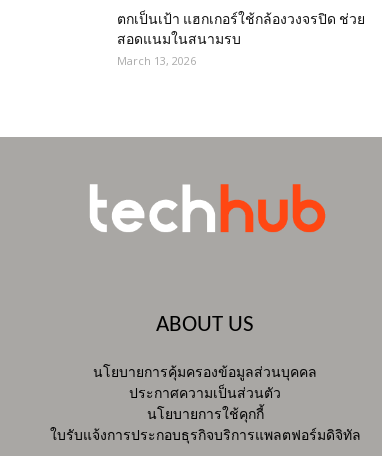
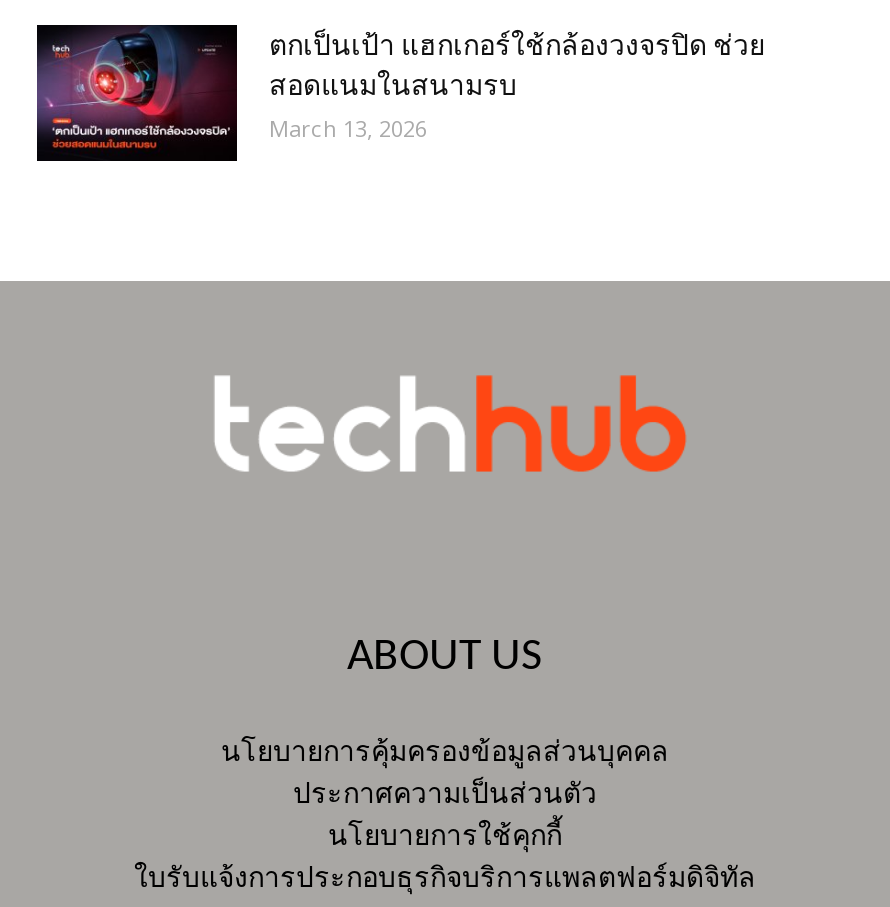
none -> [35,22,239,164] [image]

